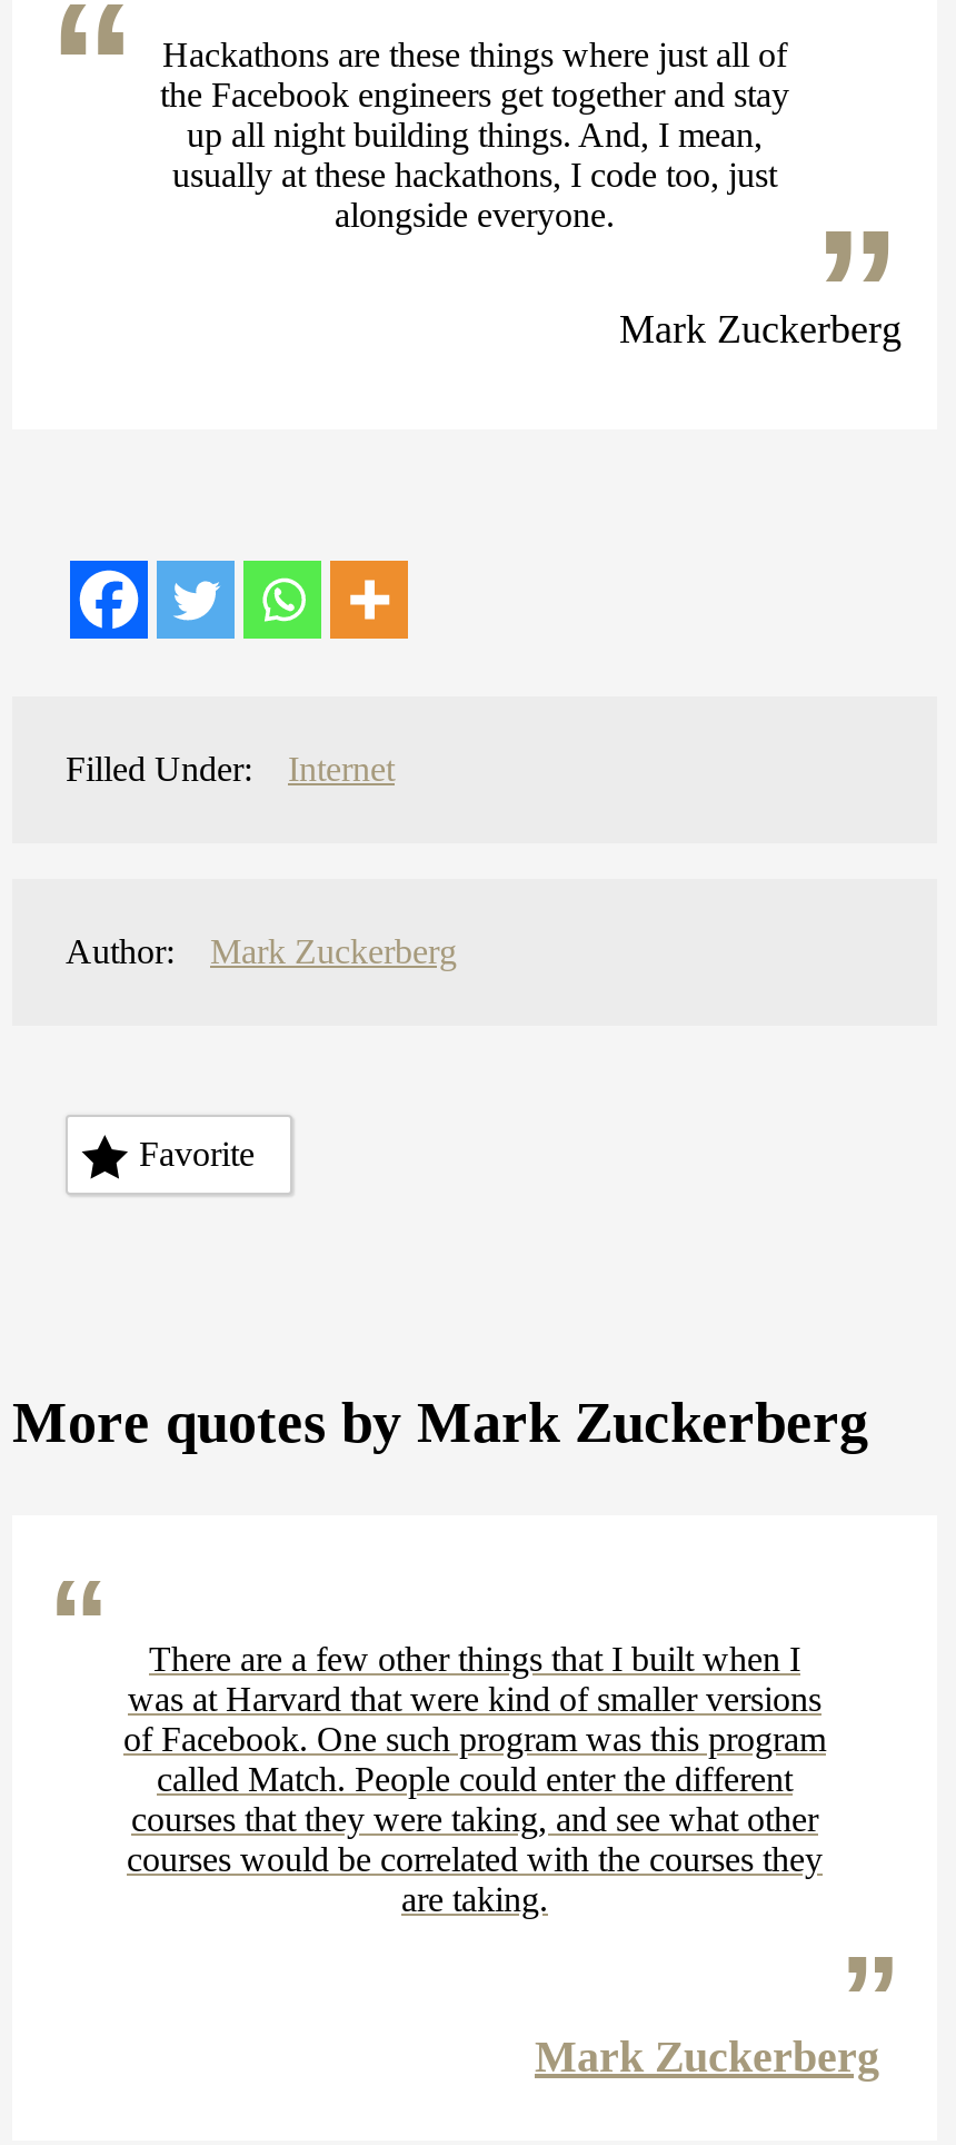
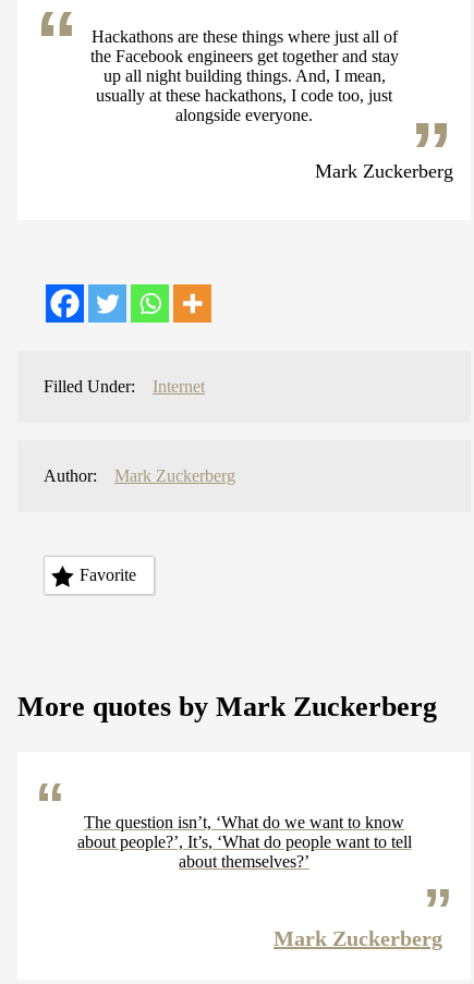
[123,1640,826,1918] There are a few other things that I built when I | was at Harvard that were kind of smaller versions | of Facebook. One such program was this program | called Match. People could enter the different | courses that they were taking, and see what other | courses would be correlated with the courses they | are taking. -> [77,813,411,871] The question isn’t, ‘What do we want to know | about people?’, It’s, ‘What do people want to tell | about themselves?’

